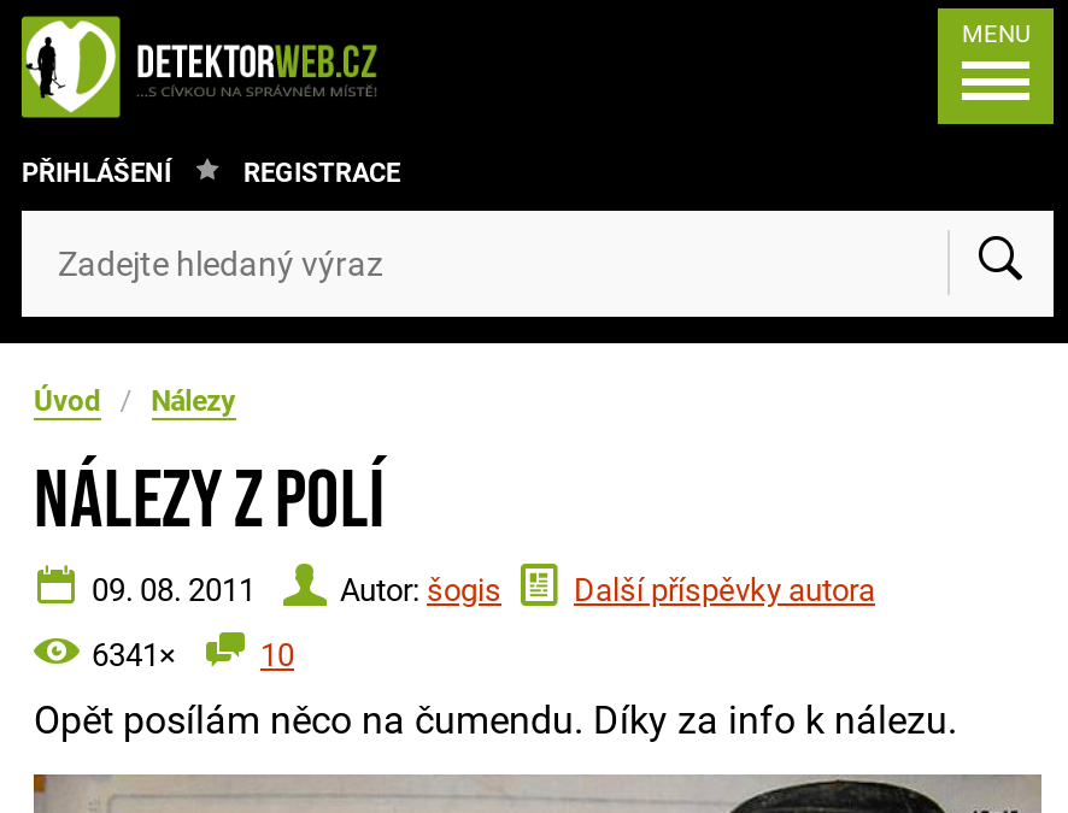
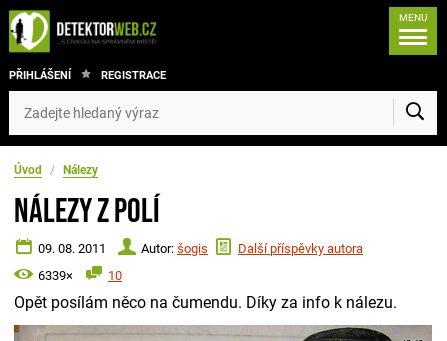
[92,637,176,673] 6341× -> [38,268,73,283] 6339×

